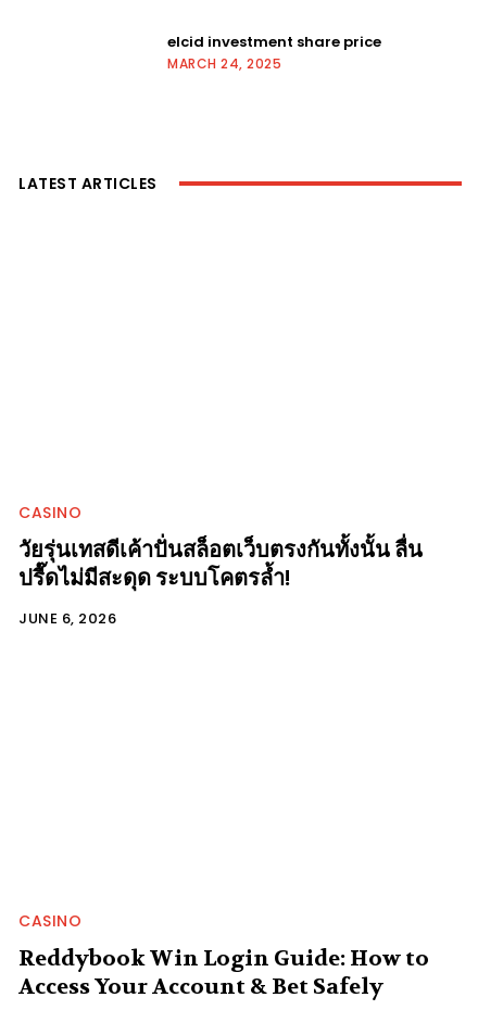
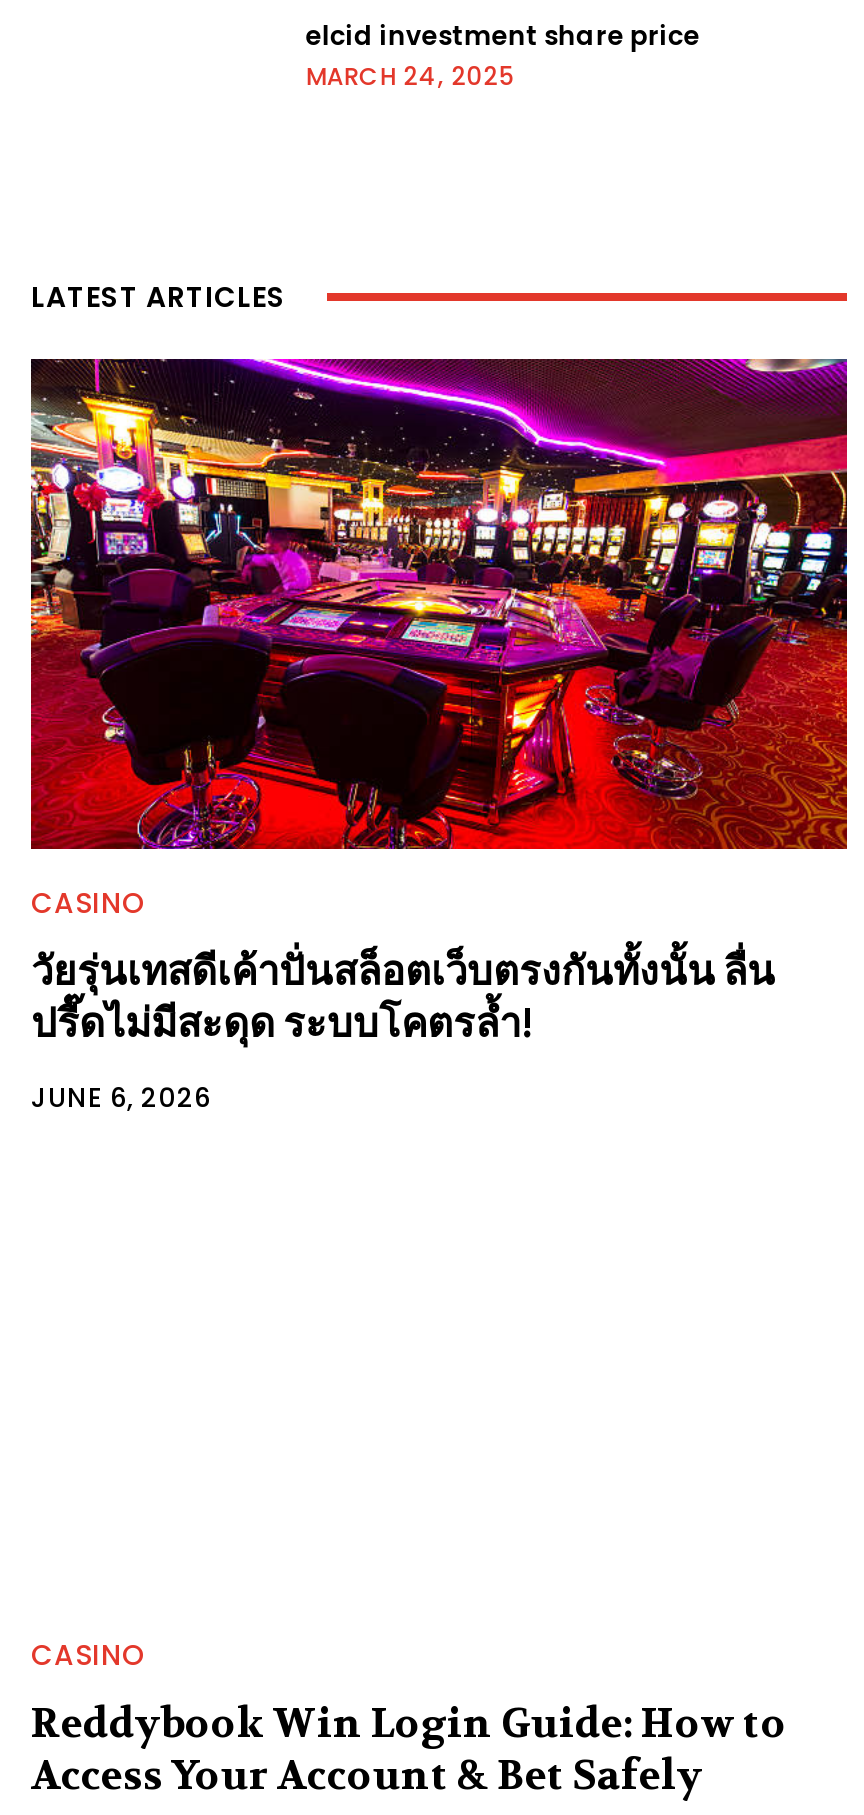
none -> [29,357,849,851] [image]

